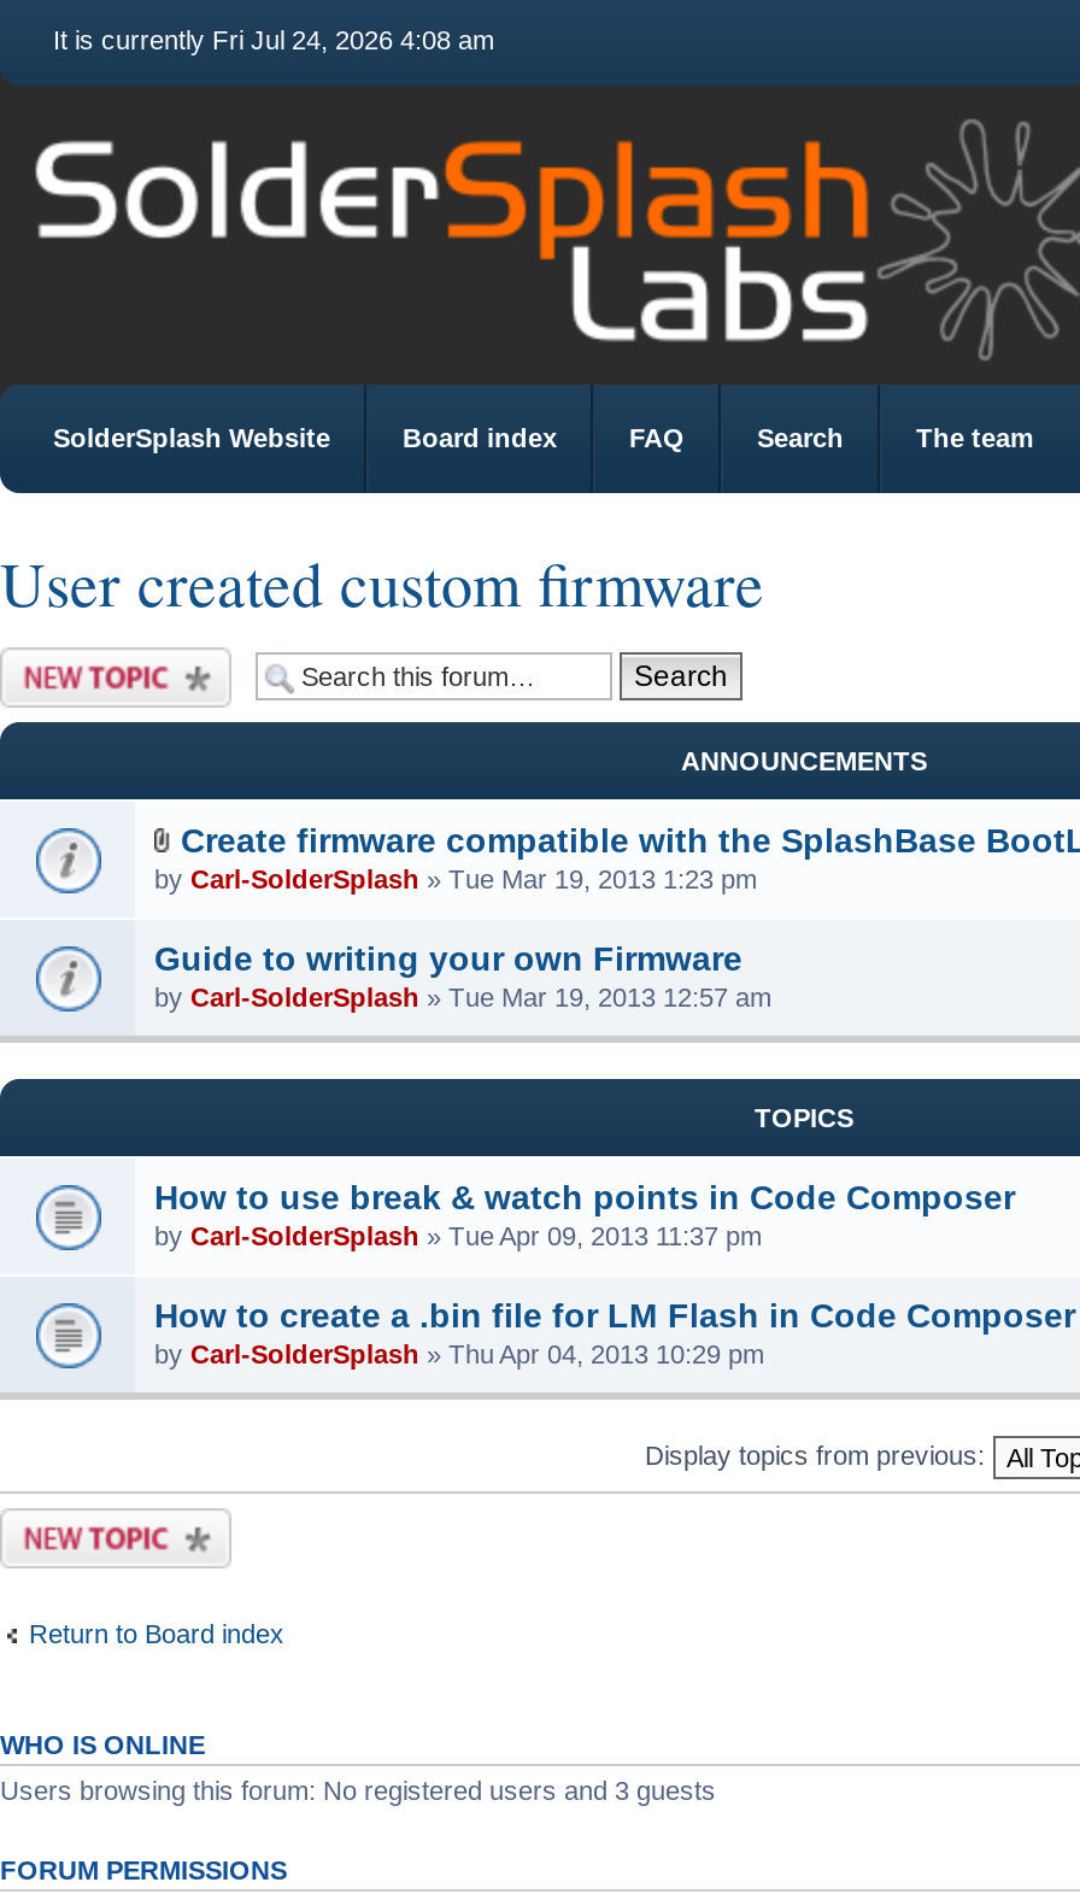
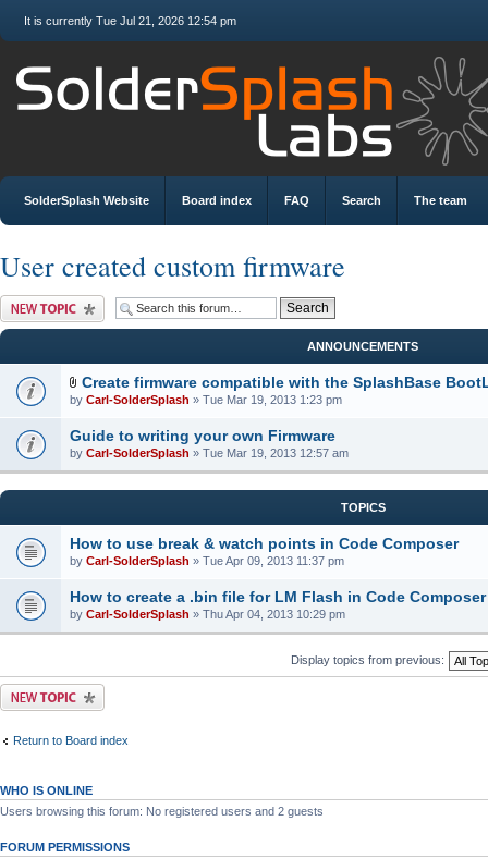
[53,25,494,54] It is currently Fri Jul 24, 2026 4:08 am -> [24,14,236,27] It is currently Tue Jul 21, 2026 12:54 pm
[0,1776,716,1805] Users browsing this forum: No registered users and 3 guests -> [0,805,324,818] Users browsing this forum: No registered users and 2 guests

